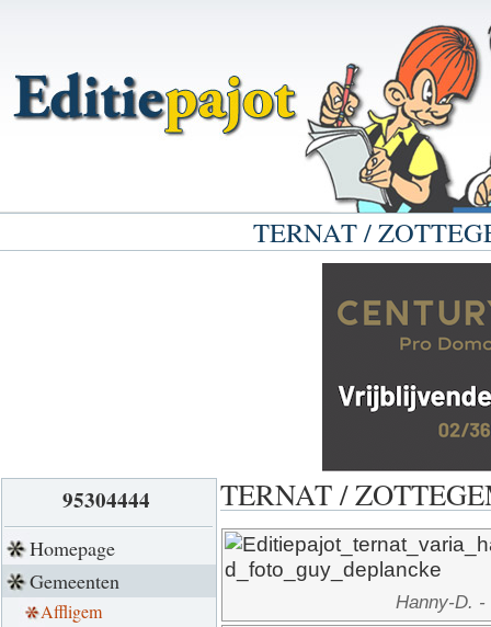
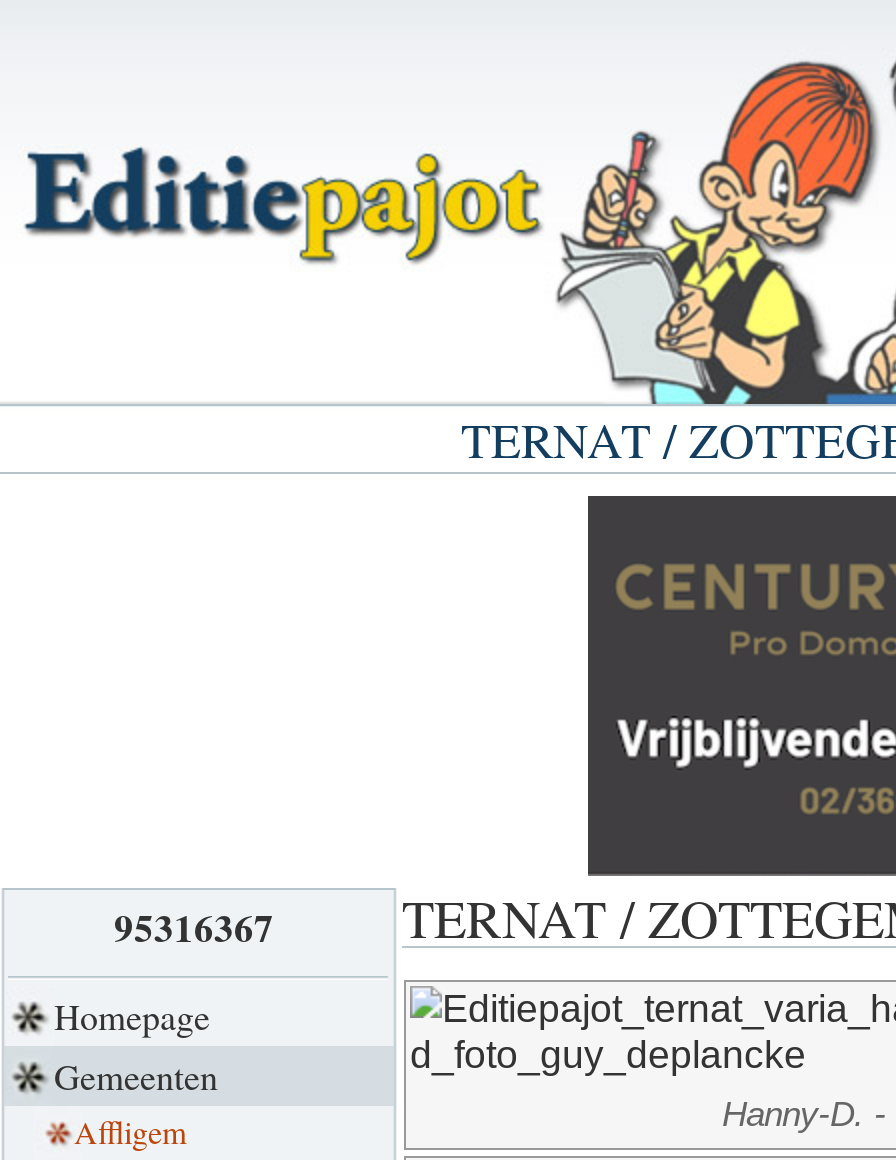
[62,485,150,514] 95304444 -> [114,900,274,954] 95316367

